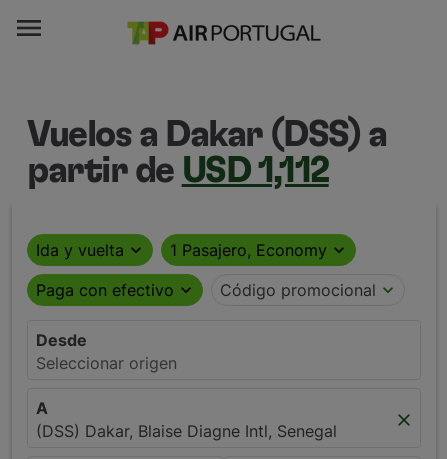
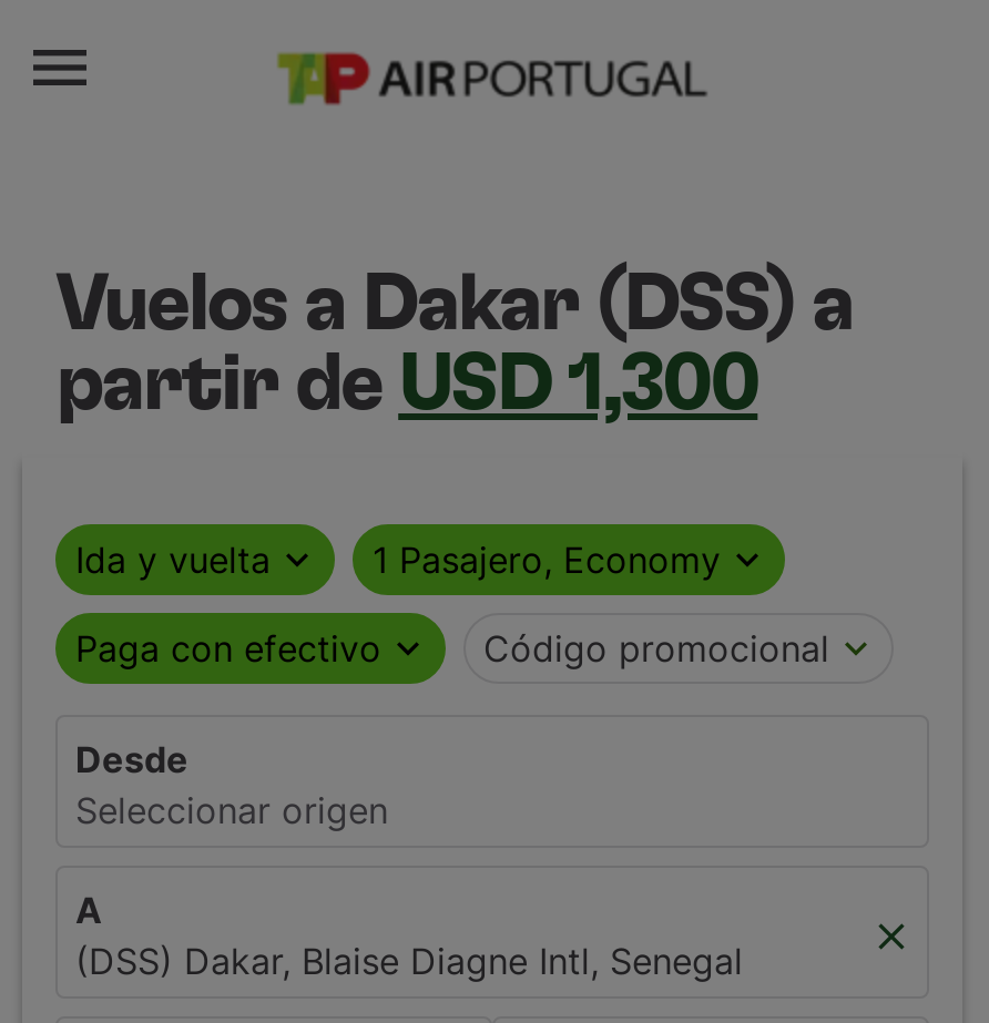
[27,153,329,189] partir de USD 1,112 -> [55,345,758,424] partir de USD 1,300

